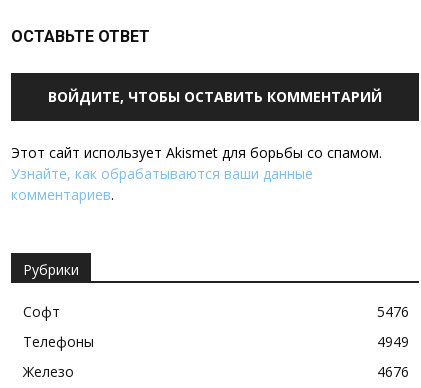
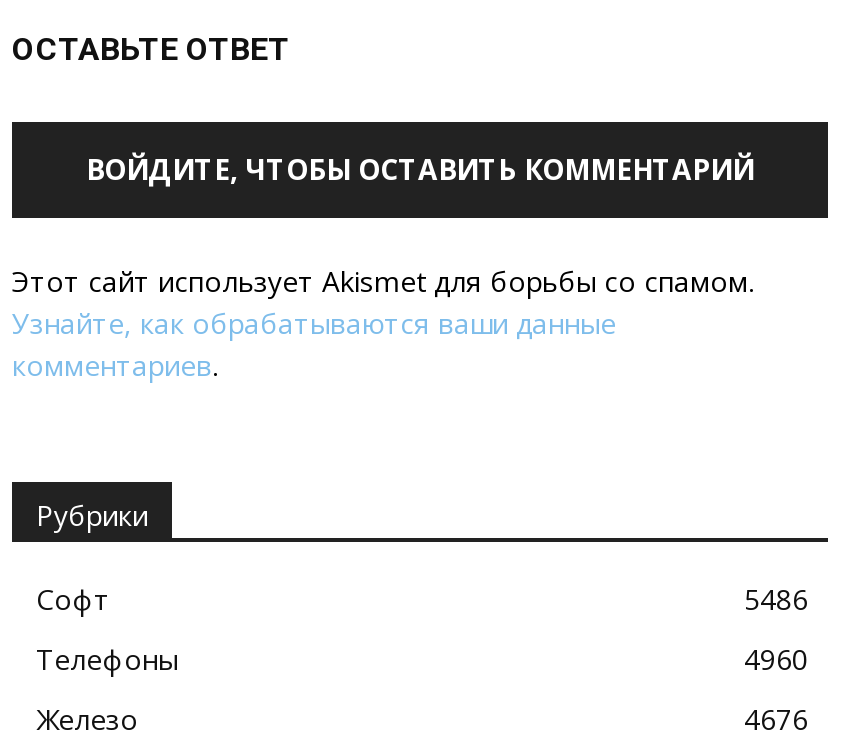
[377,302,409,321] 5476 -> [744,580,808,618] 5486
[377,332,409,351] 4949 -> [744,640,808,678] 4960

